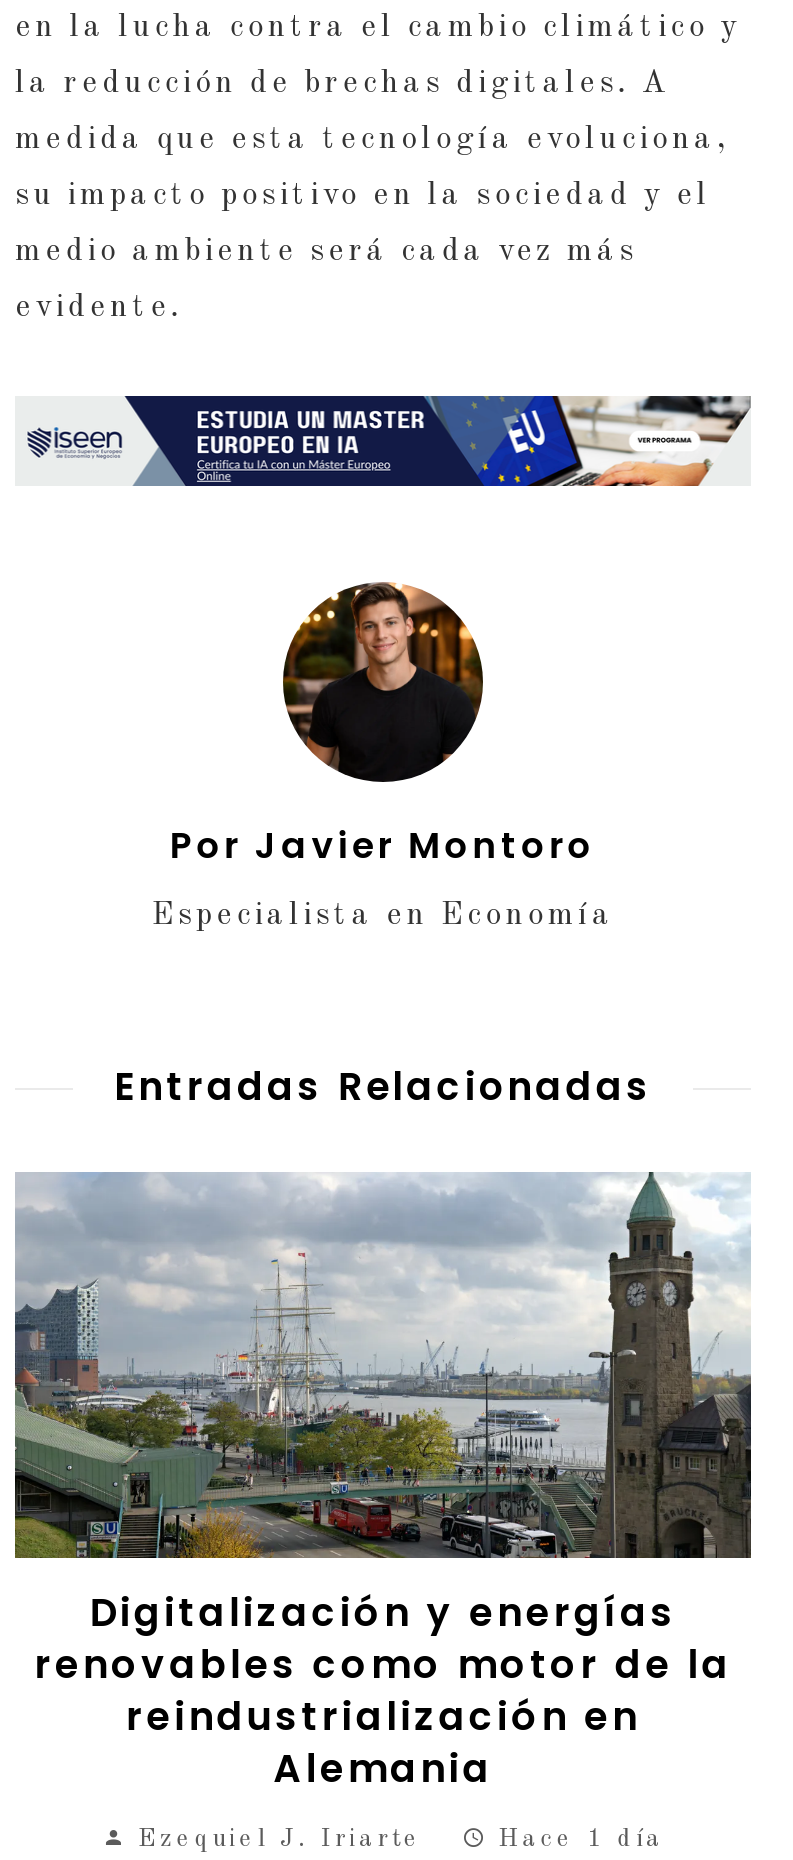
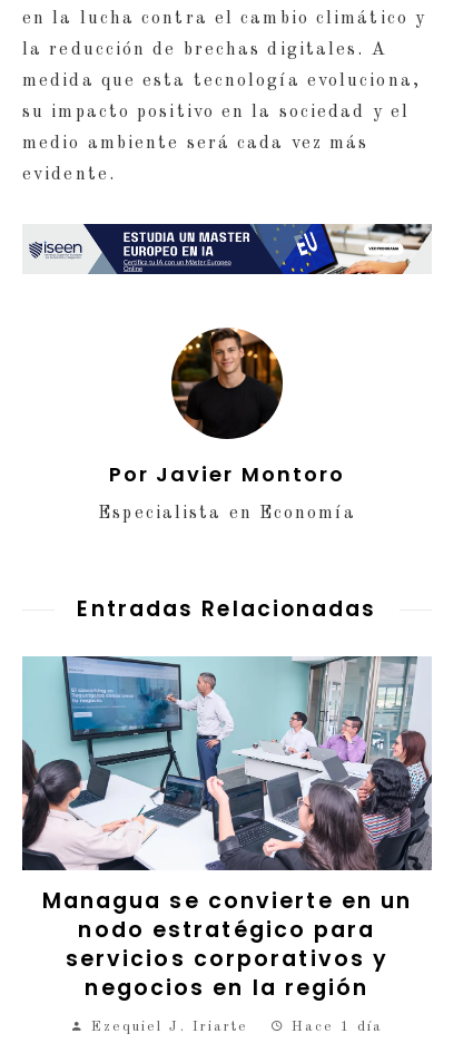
[13,1172,753,1795] [image] | Digitalización y energías | renovables como motor de la | reindustrialización en | Alemania -> [21,655,432,1003] [image] | Managua se convierte en un | nodo estratégico para | servicios corporativos y | negocios en la región

